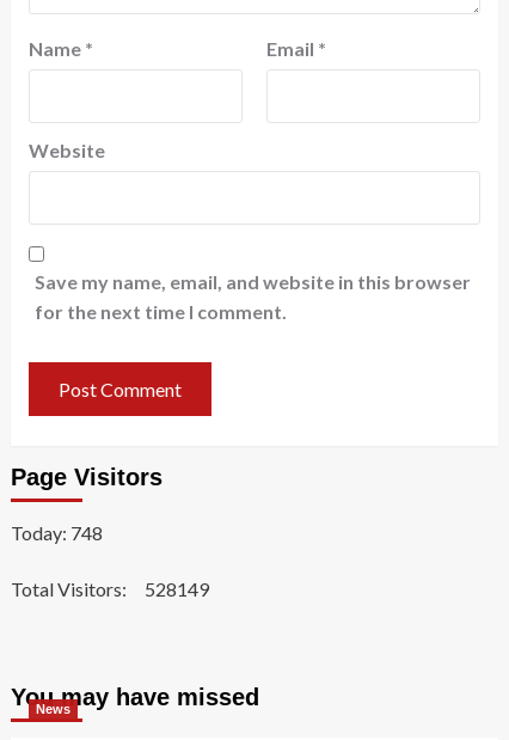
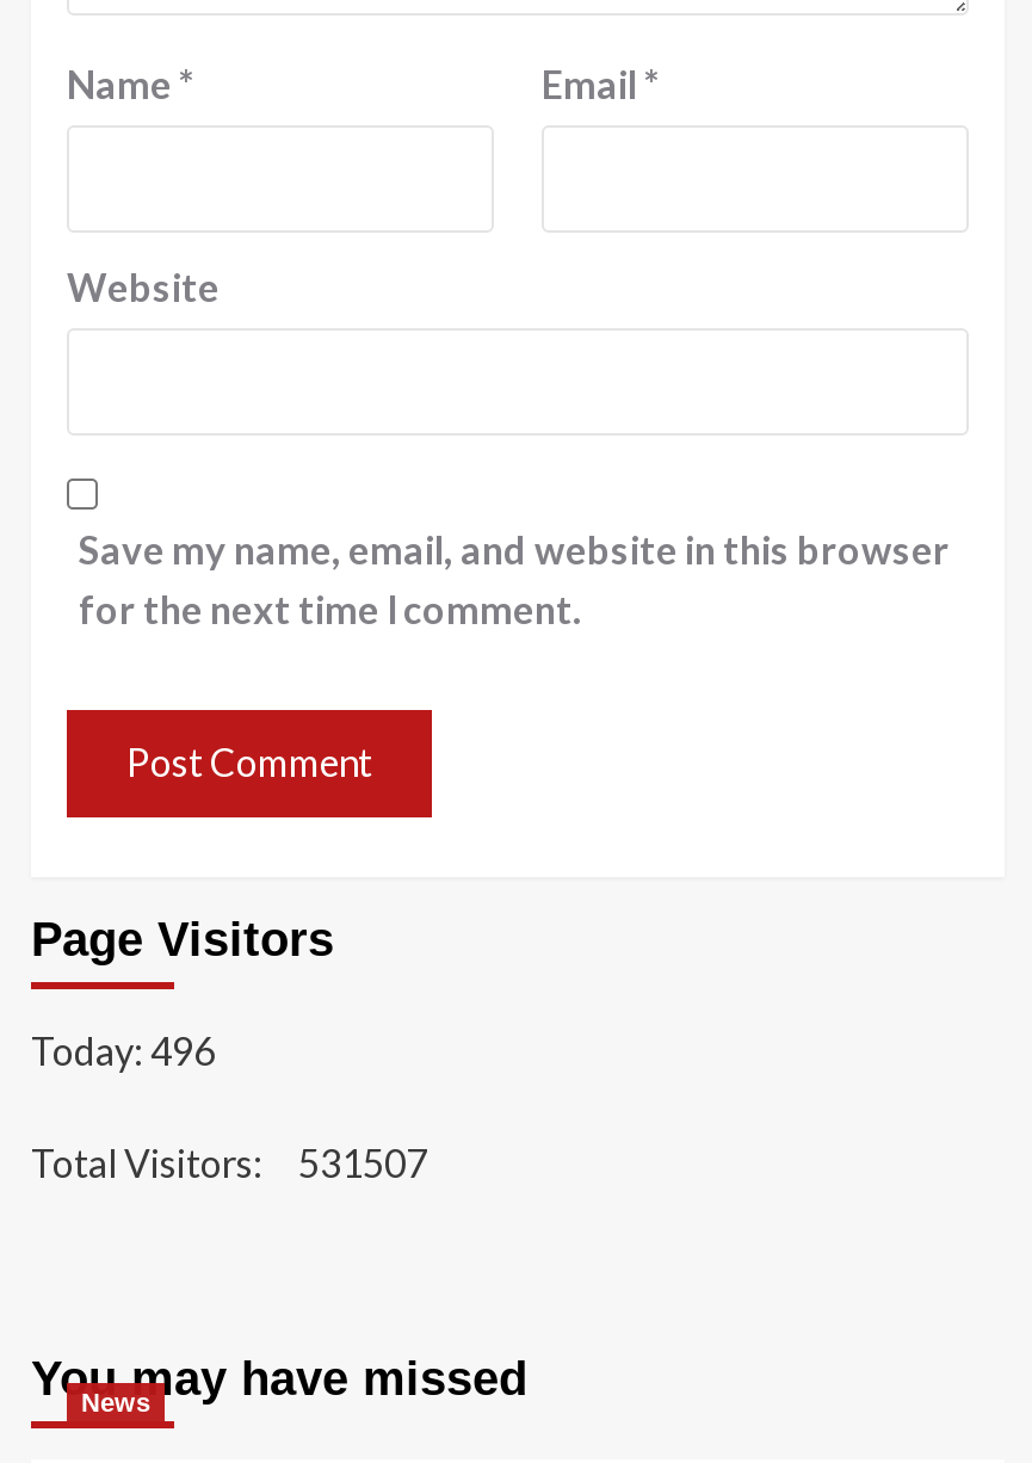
[11,521,103,544] Today: 748 -> [31,1027,215,1073] Today: 496
[11,577,209,600] Total Visitors: 528149 -> [31,1140,427,1185] Total Visitors: 531507

